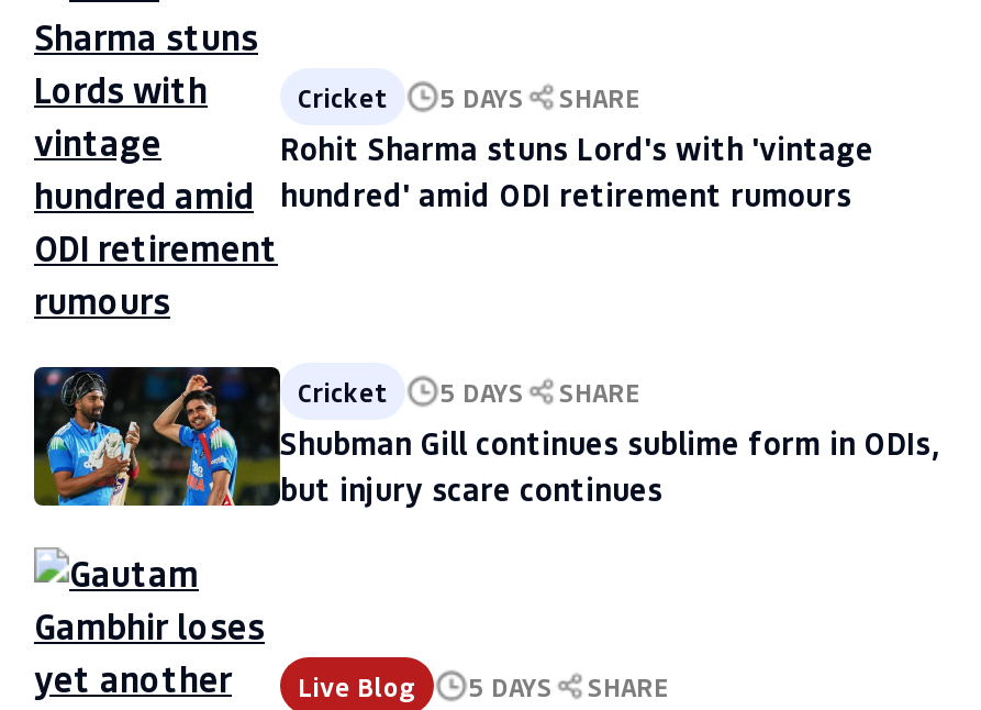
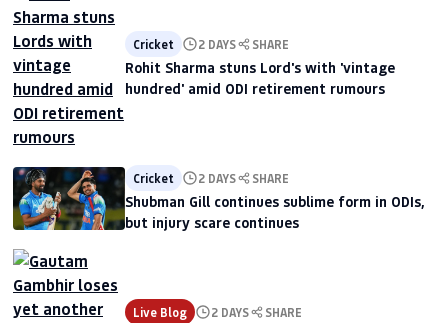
[298,79,640,114] Cricket 5 DAYS SHARE -> [133,36,289,52] Cricket 2 DAYS SHARE
[298,373,640,408] Cricket 5 DAYS SHARE -> [133,170,289,186] Cricket 2 DAYS SHARE
[298,668,669,703] Live Blog 5 DAYS SHARE -> [133,304,302,320] Live Blog 2 DAYS SHARE

